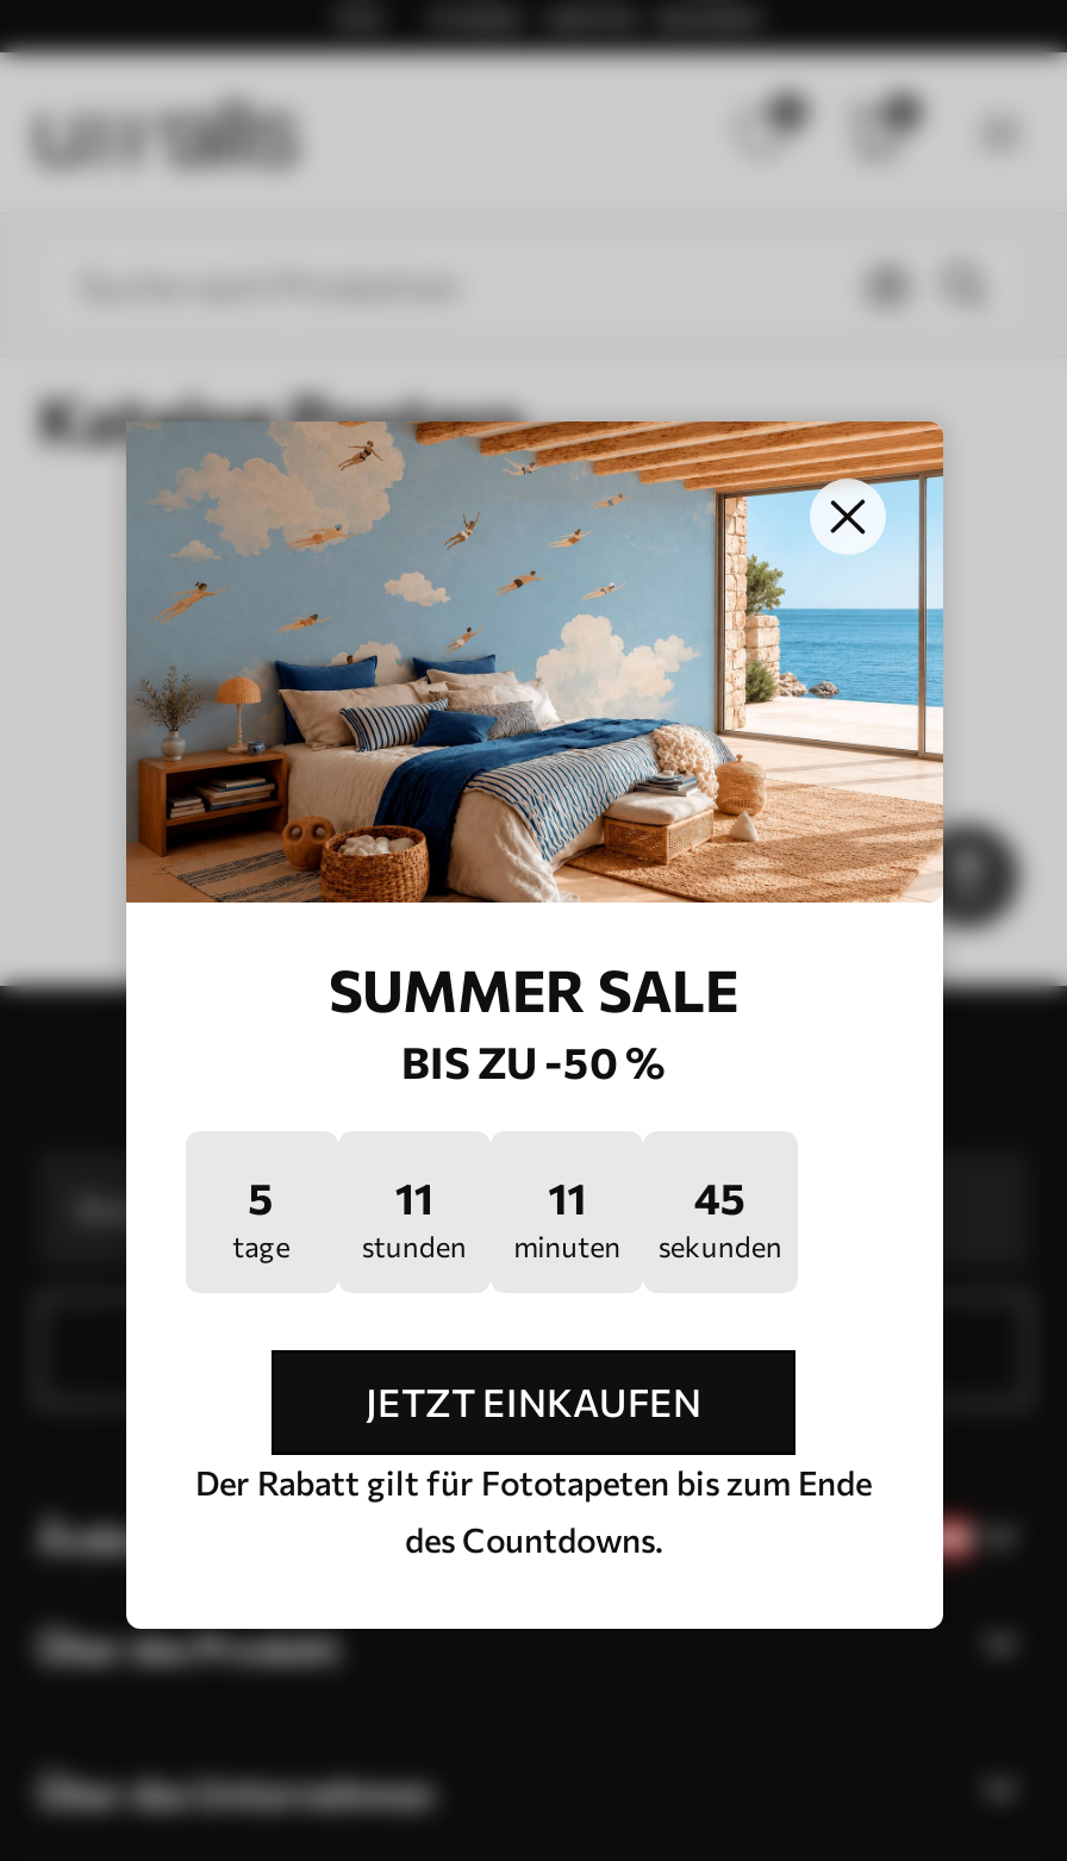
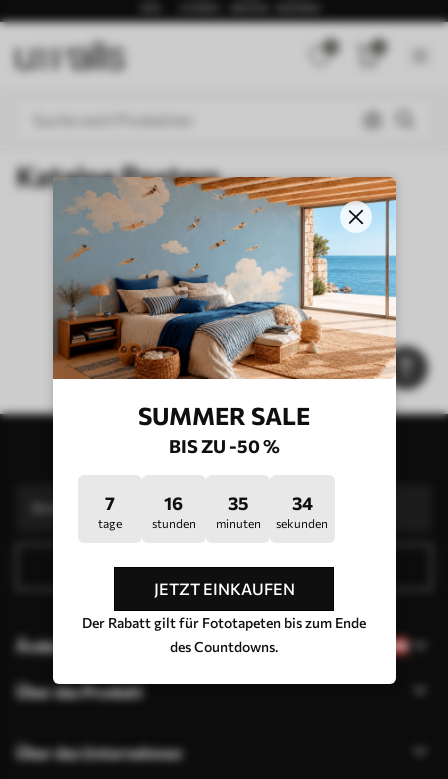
[248,1173,274,1225] 5 -> [105,492,115,514] 7
[395,1173,433,1225] 11 -> [164,492,183,514] 16
[548,1173,586,1225] 11 -> [228,492,249,514] 35
[694,1173,746,1225] 45 -> [292,492,313,514] 34

